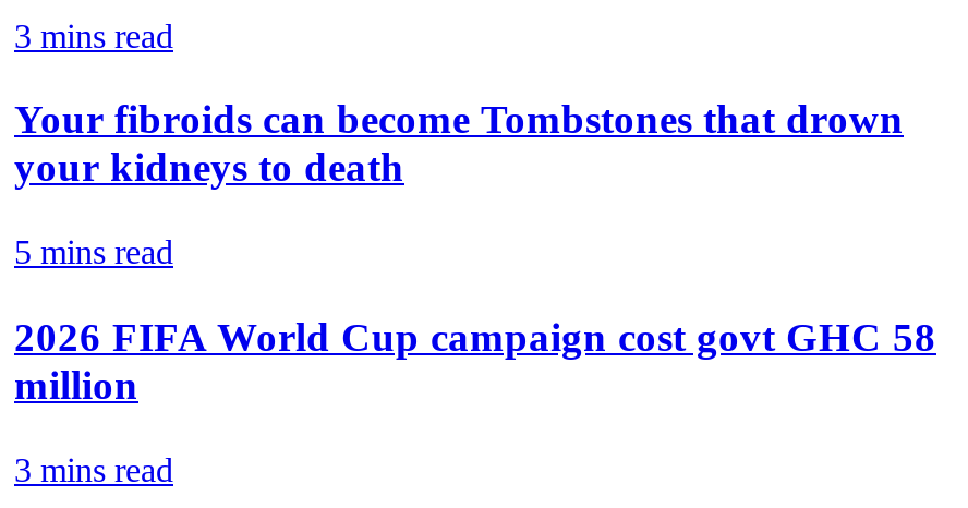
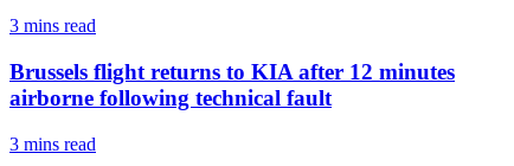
[14,96,936,407] Your fibroids can become Tombstones that drown | your kidneys to death | 5 mins read | 2026 FIFA World Cup campaign cost govt GHC 58 | million -> [9,60,455,111] Brussels flight returns to KIA after 12 minutes | airborne following technical fault

